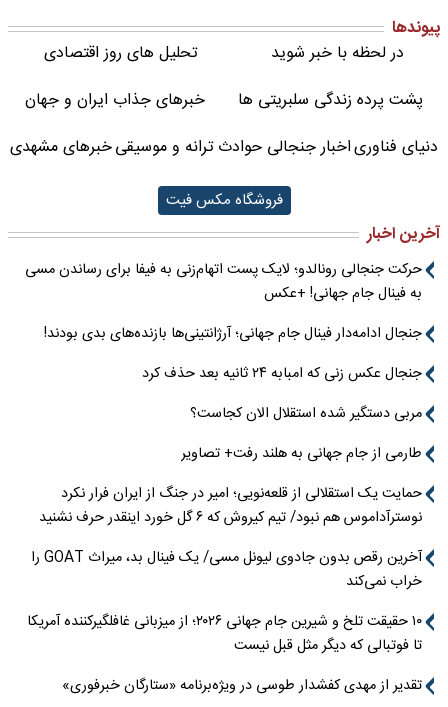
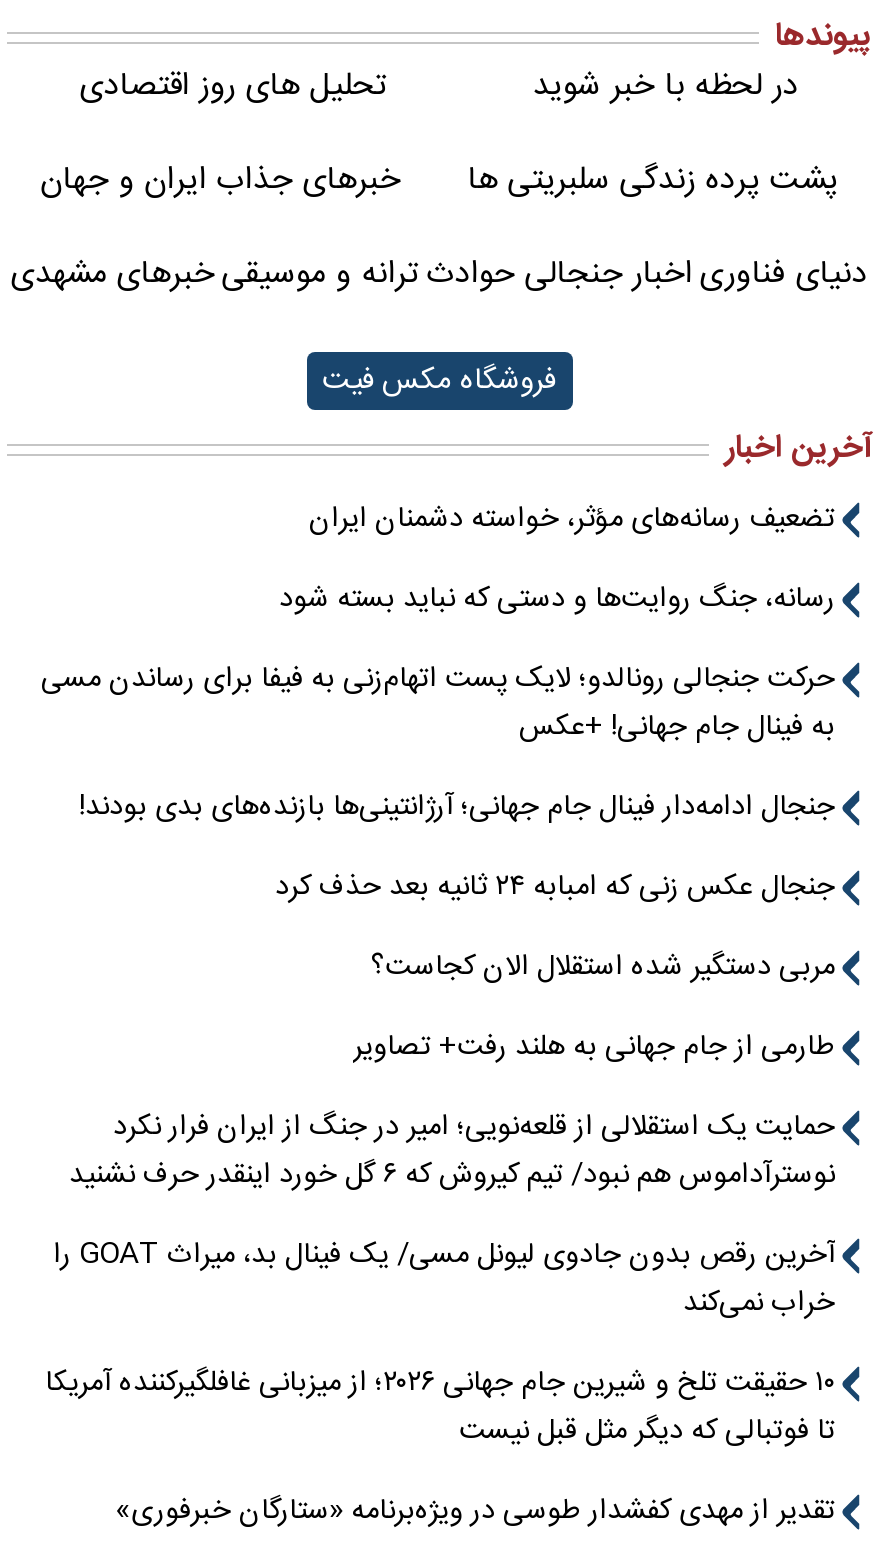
none -> [279,496,835,624] تضعیف رسانه‌های مؤثر، خواسته دشمنان ایران | رسانه، جنگ روایت‌ها و دستی که نباید بسته شود

